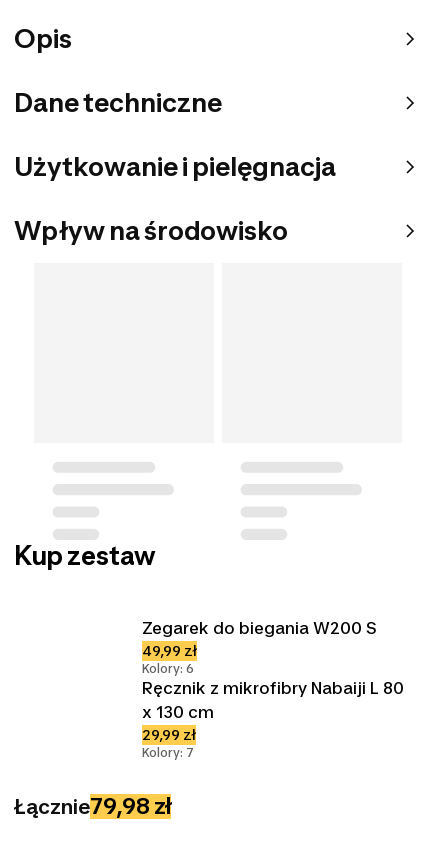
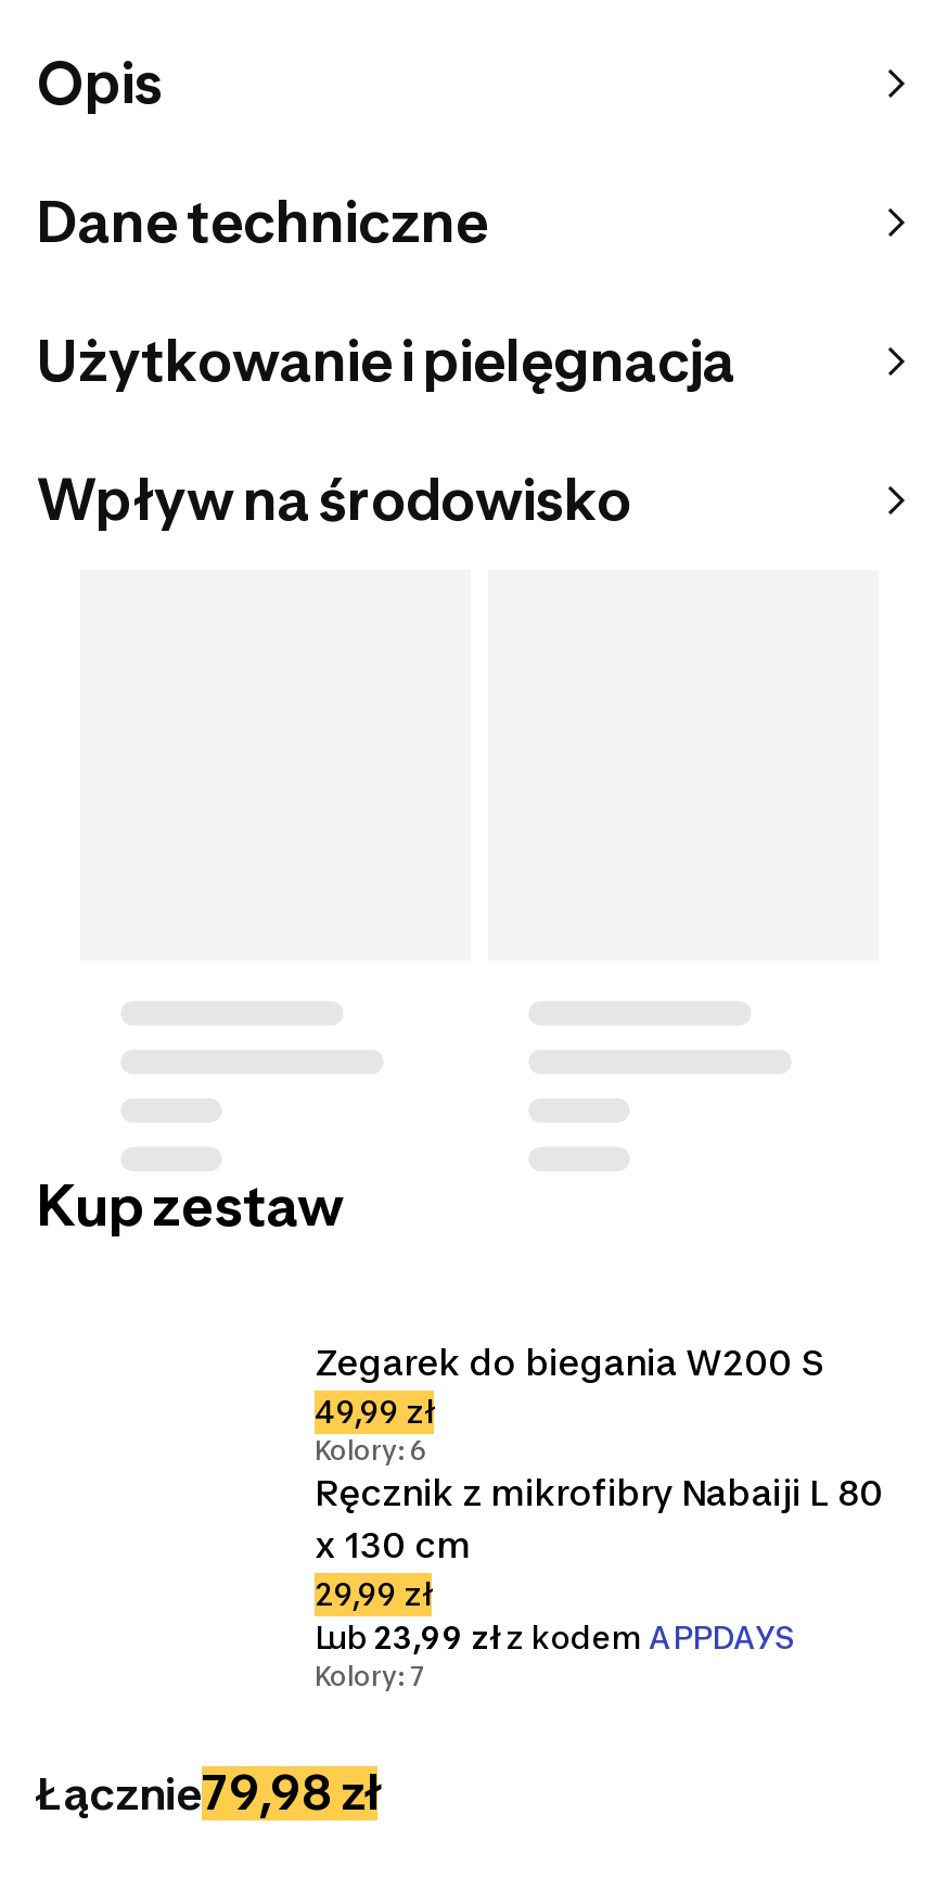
none -> [315,1618,794,1655] Lub 23,99 zł z kodem APPDAYS

